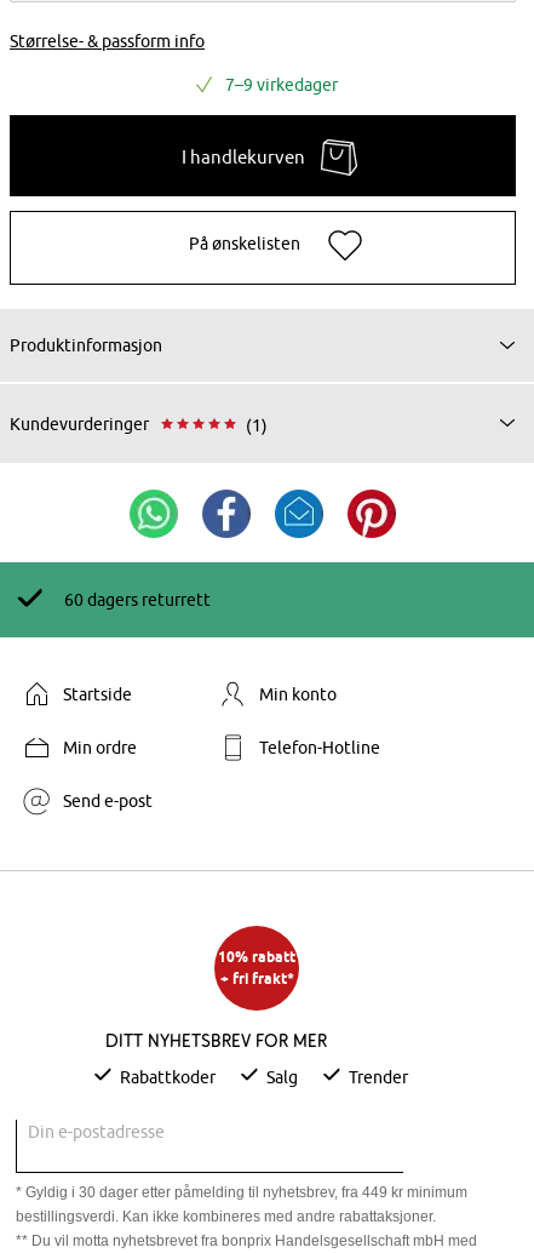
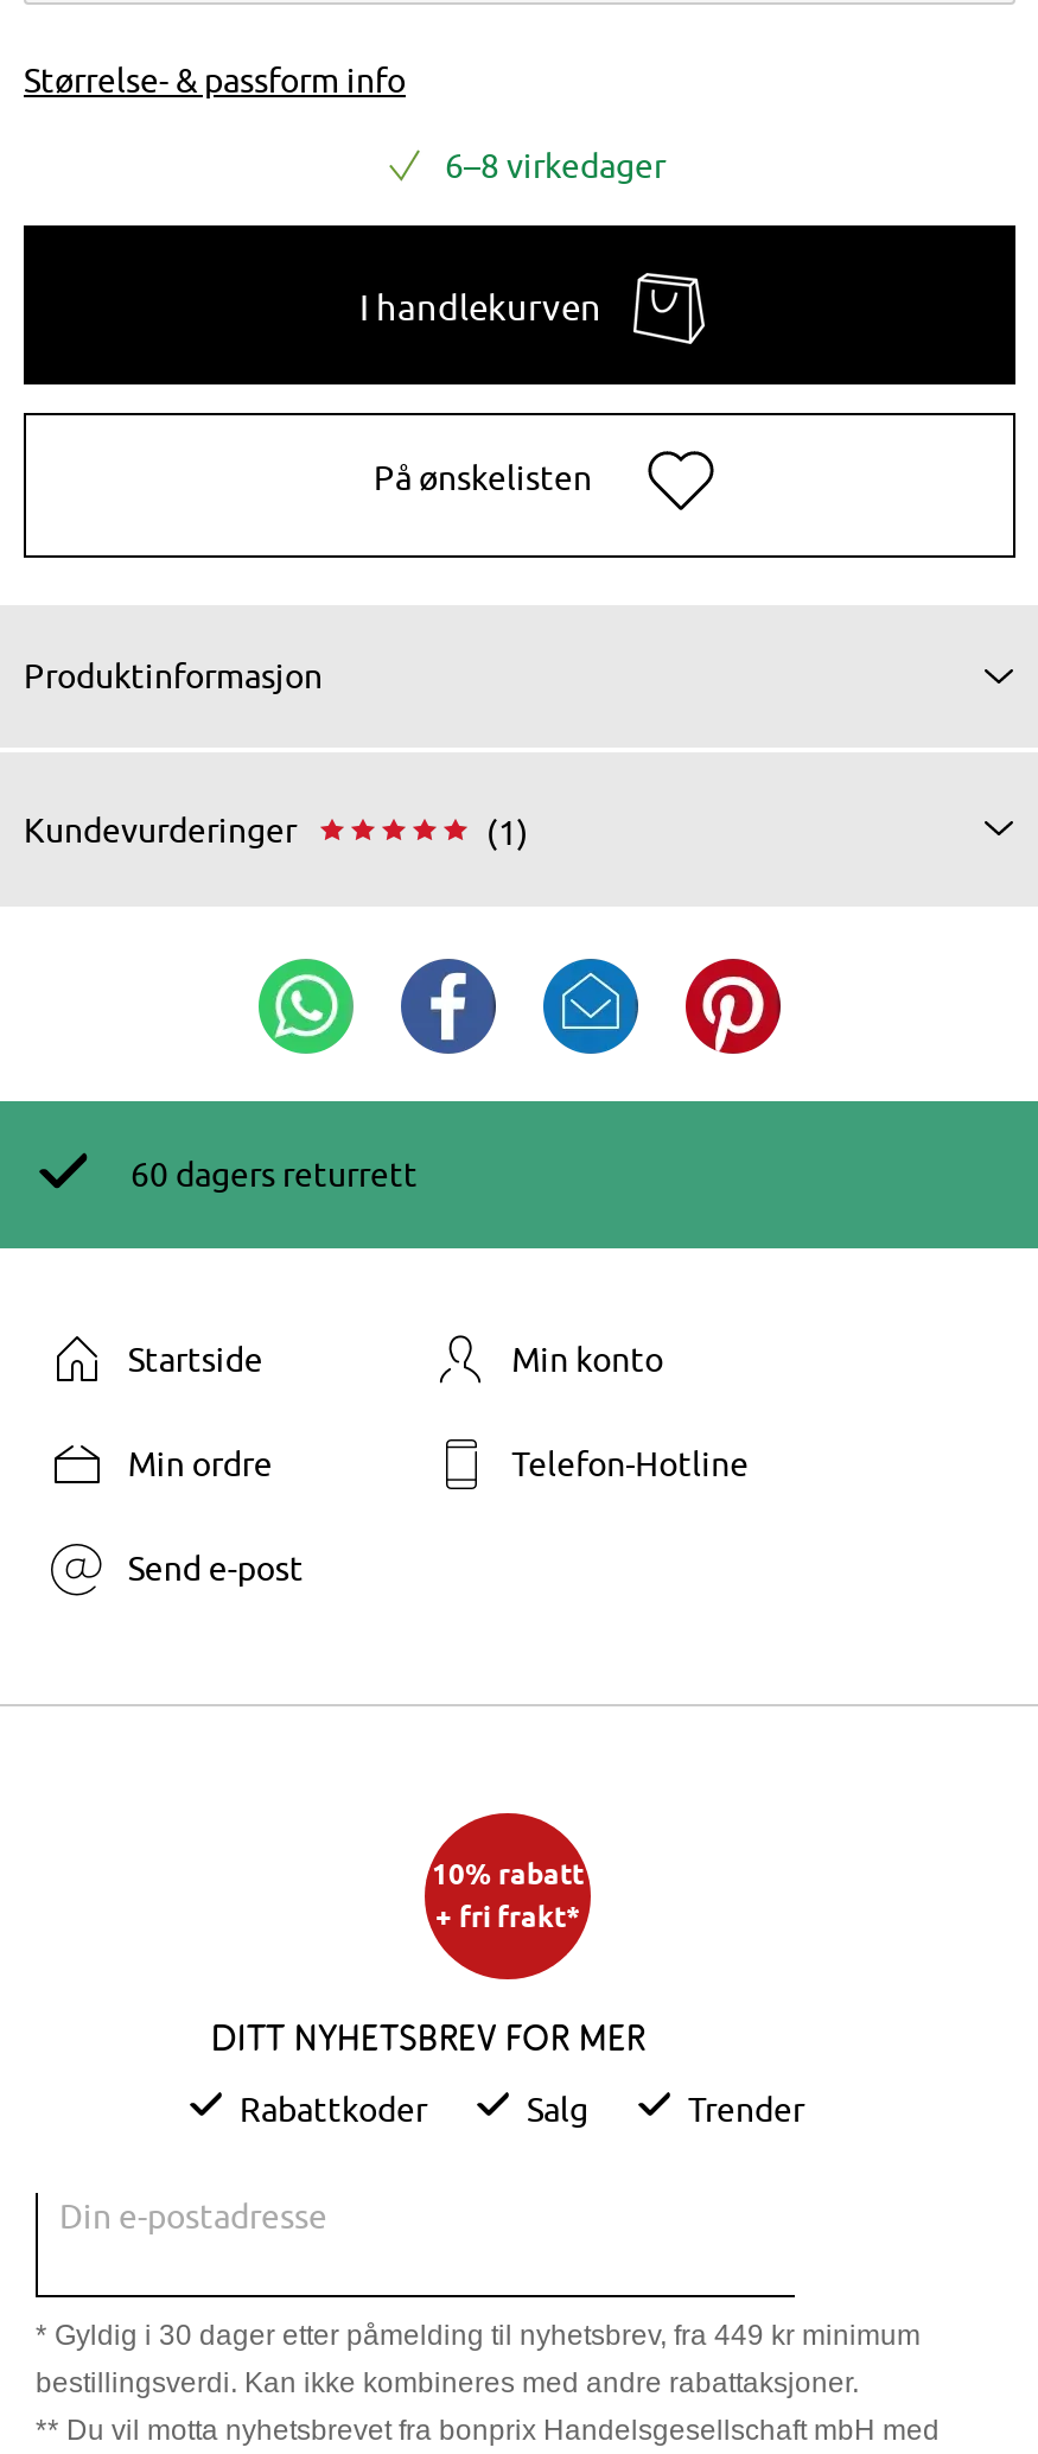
[225,75,337,94] 7–9 virkedager -> [445,146,666,184] 6–8 virkedager

